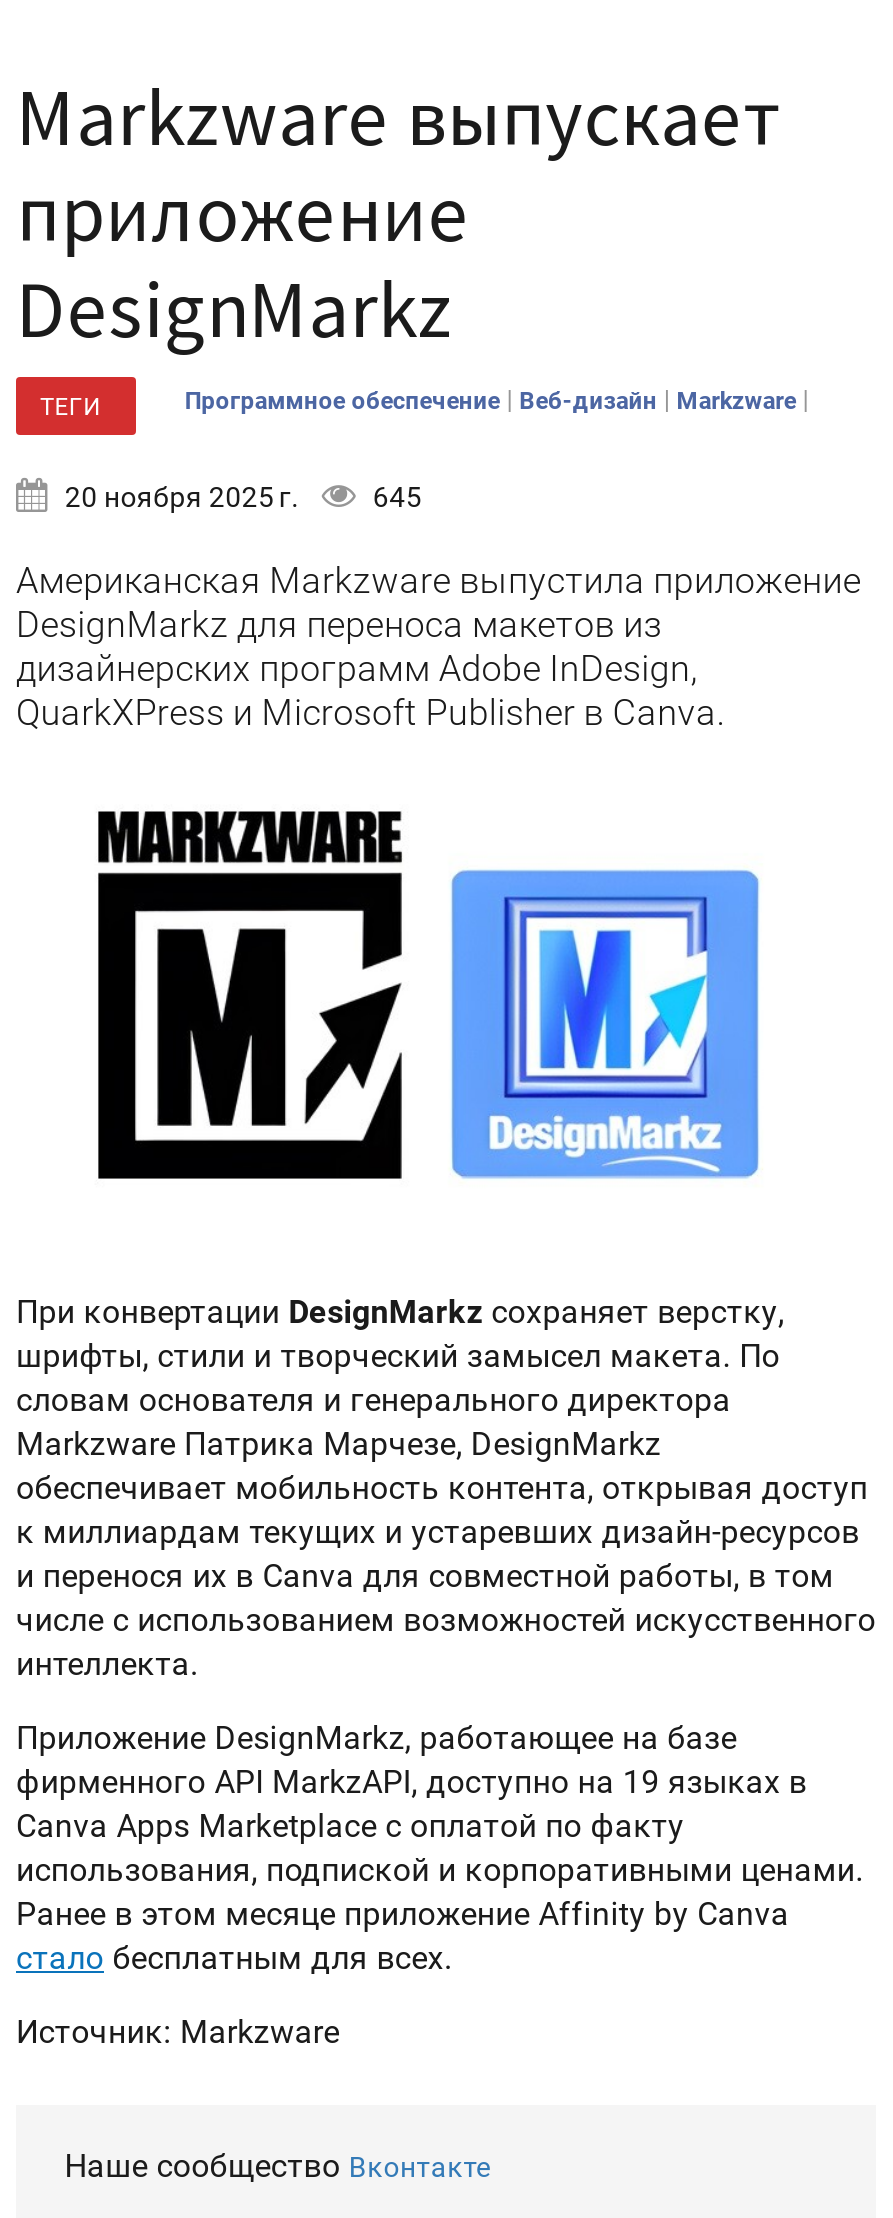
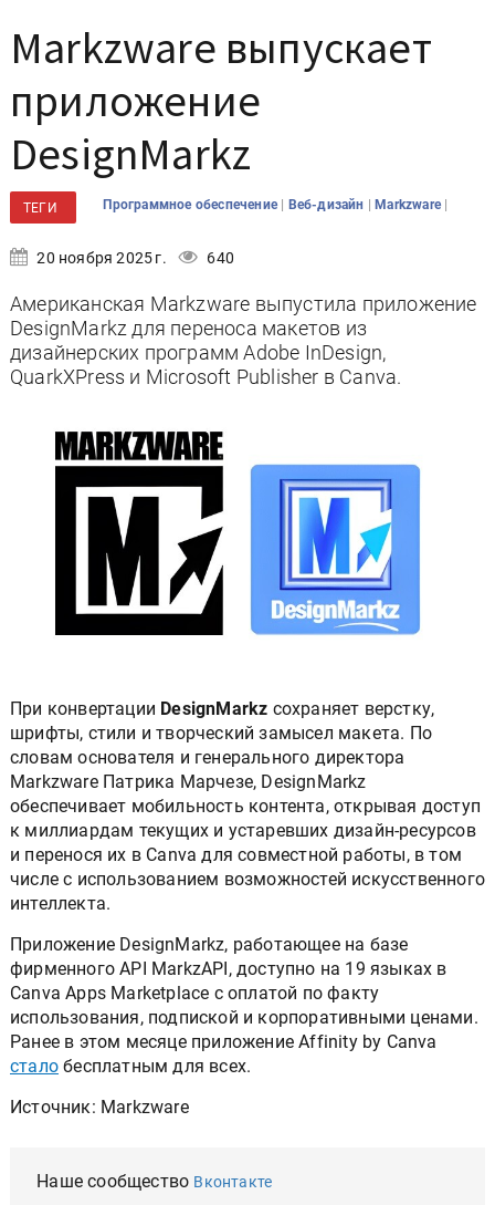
[366,481,422,513] 645 -> [204,249,234,267] 640

